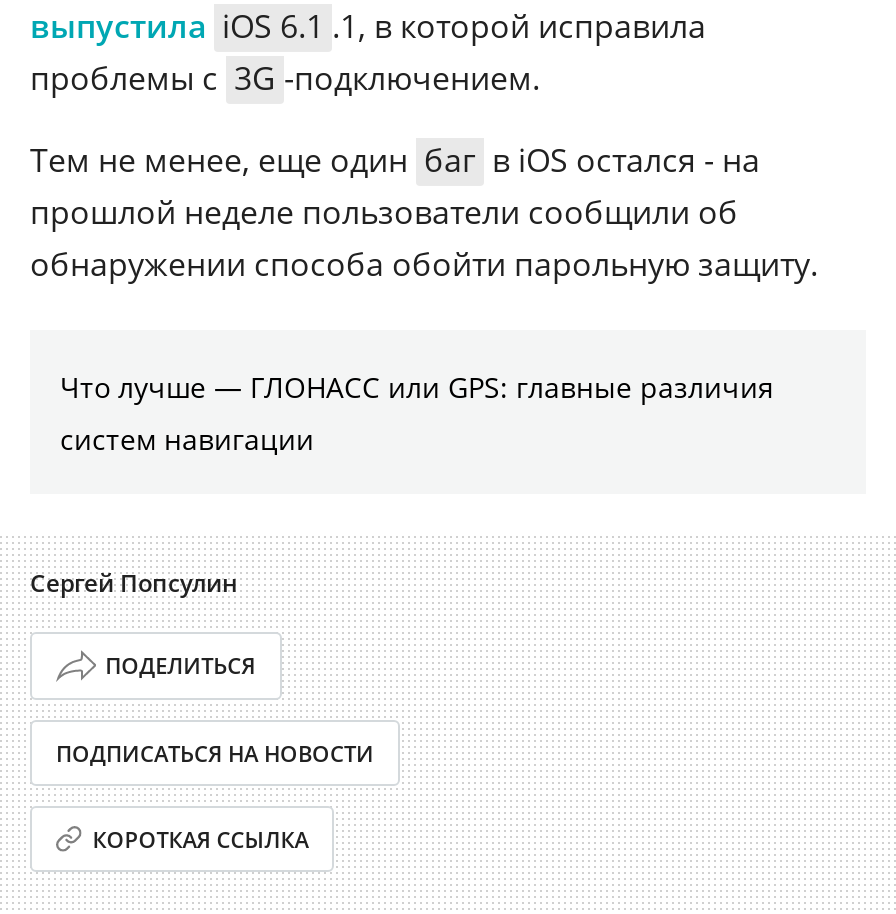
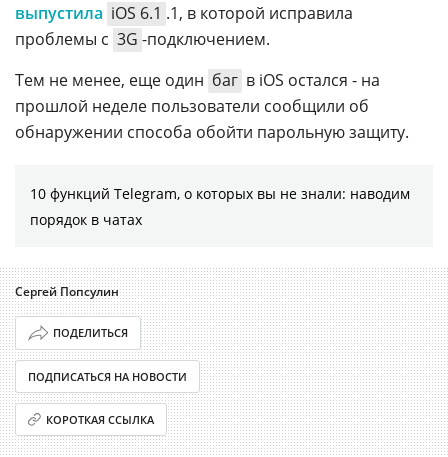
[60,368,774,458] Что лучше — ГЛОНАСС или GPS: главные различия | систем навигации -> [30,184,410,229] 10 функций Telegram, о которых вы не знали: наводим | порядок в чатах

